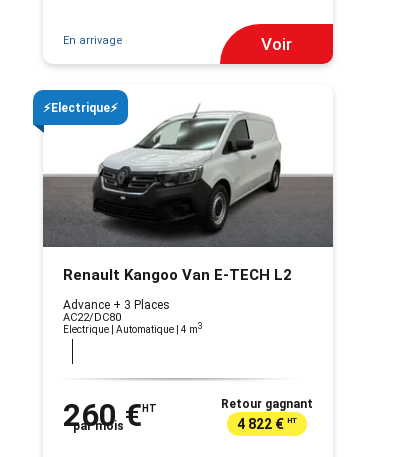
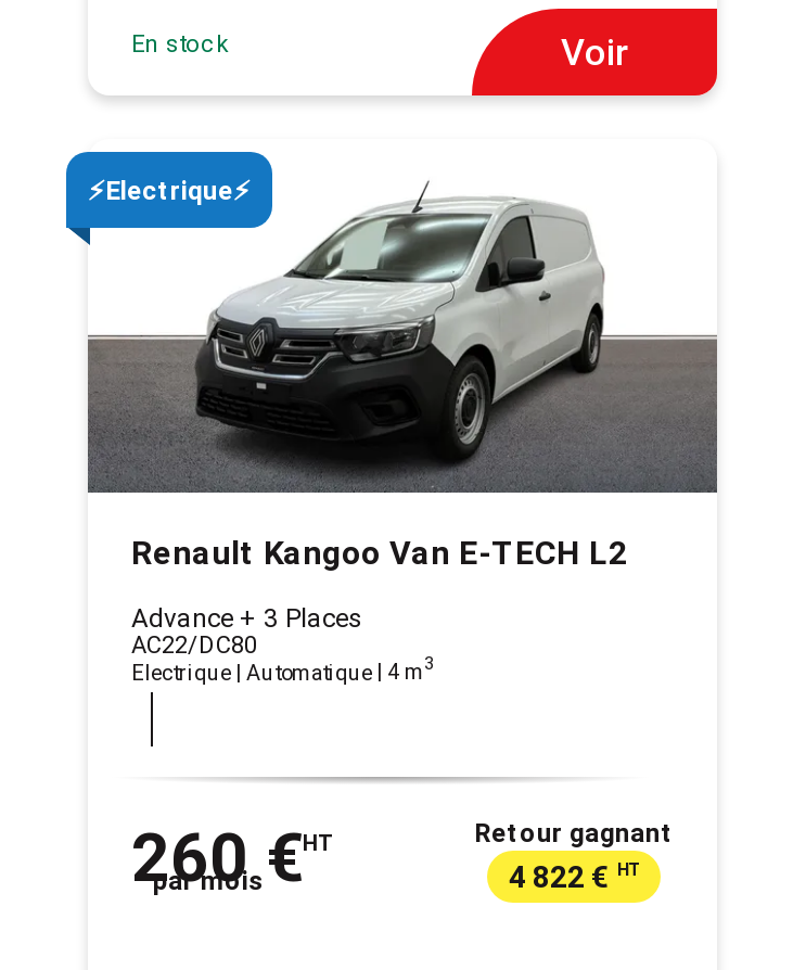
[63,33,123,46] En arrivage -> [131,29,229,58] En stock

